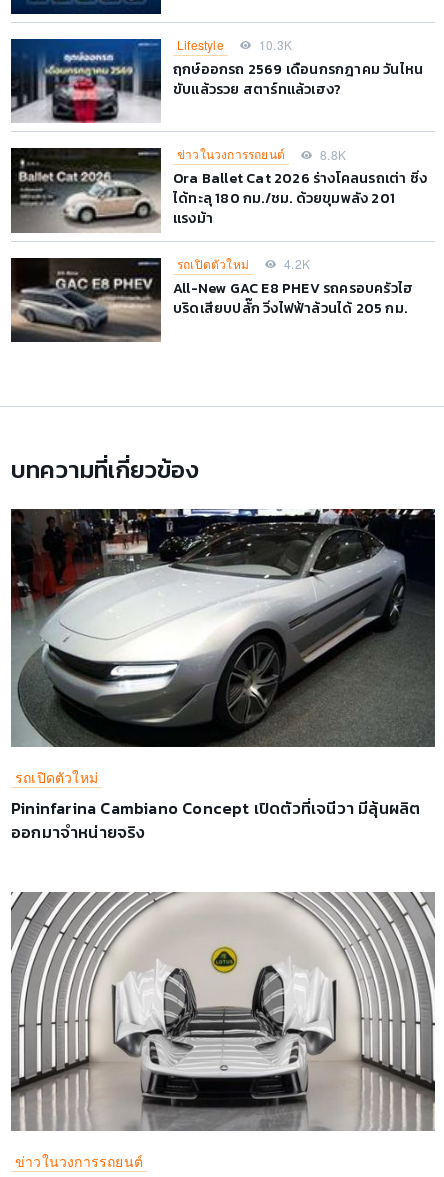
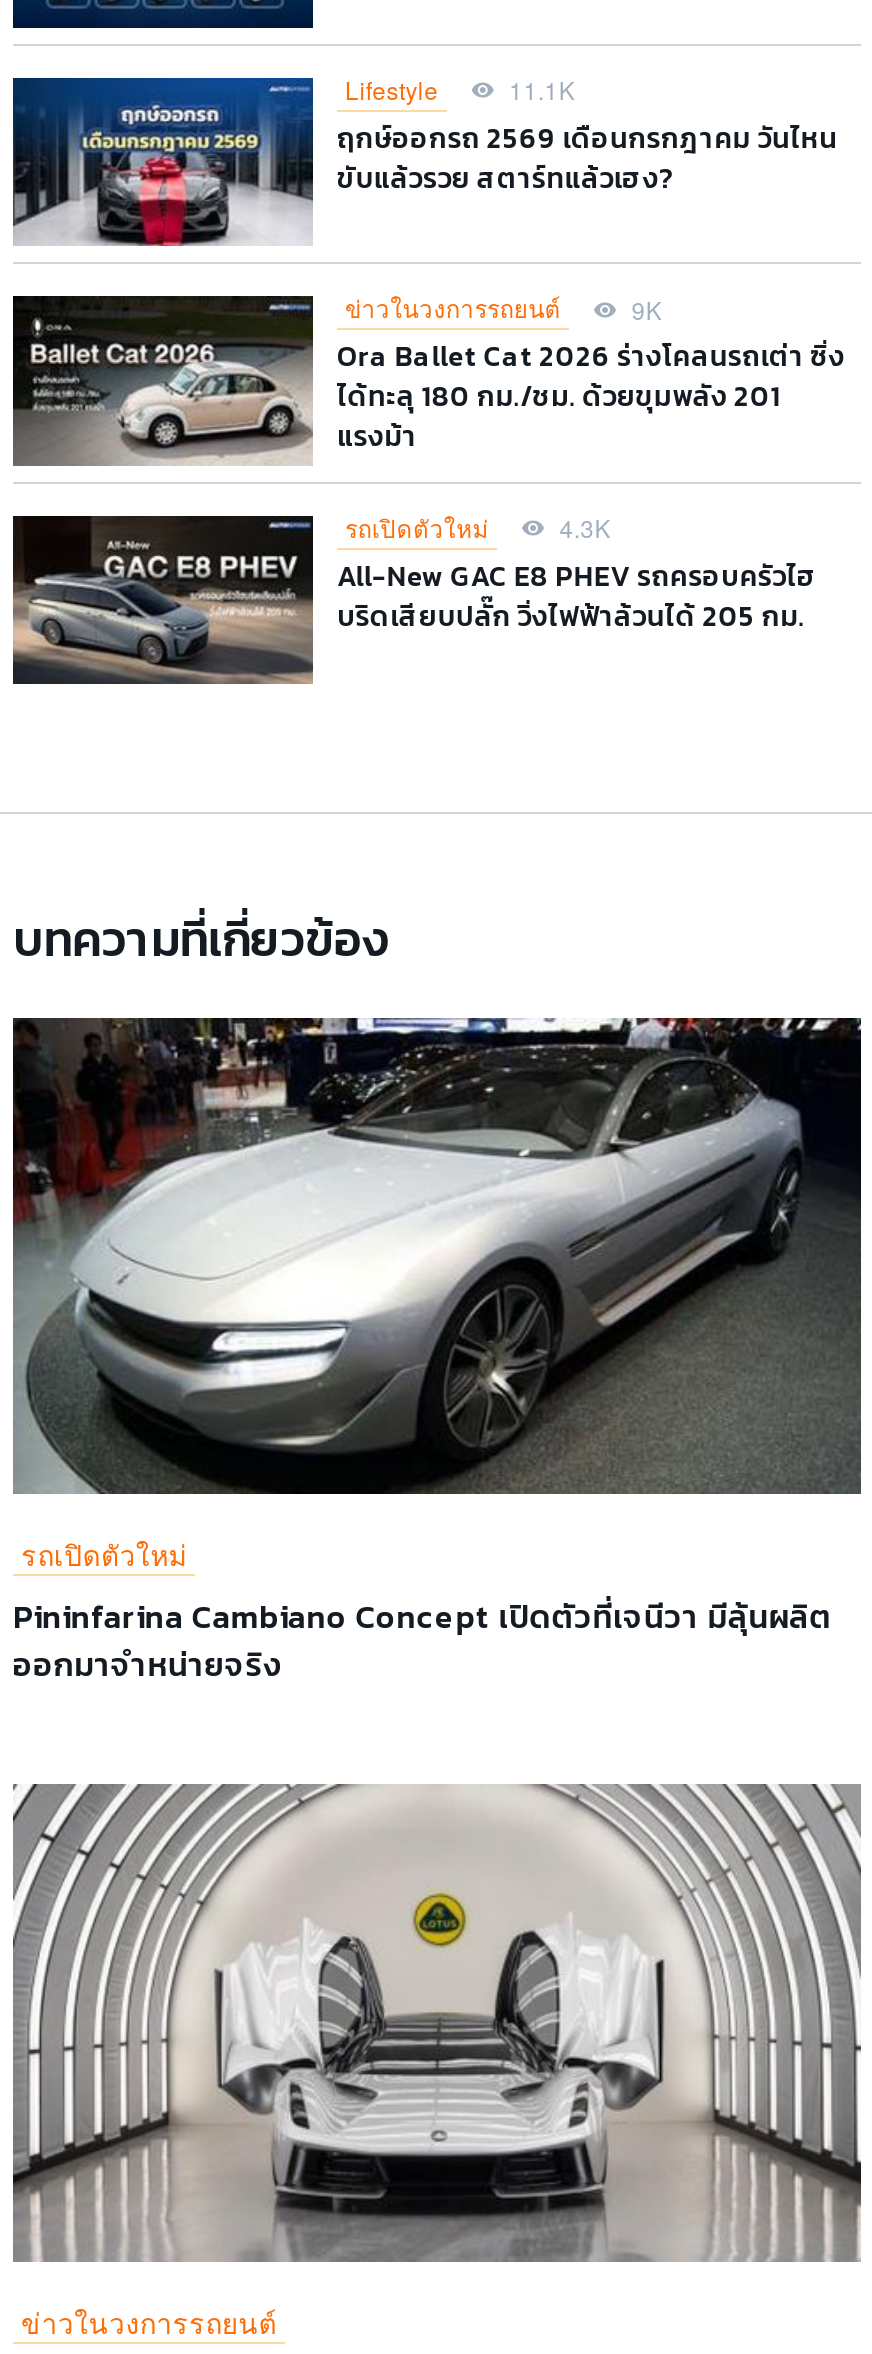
[177,36,292,53] Lifestyle 10.3K -> [345,72,575,107] Lifestyle 11.1K
[177,145,346,163] ข่าวในวงการรถยนต์ 8.8K -> [345,290,662,325] ข่าวในวงการรถยนต์ 9K
[177,255,310,272] รถเปิดตัวใหม่ 4.2K -> [345,509,611,544] รถเปิดตัวใหม่ 4.3K

